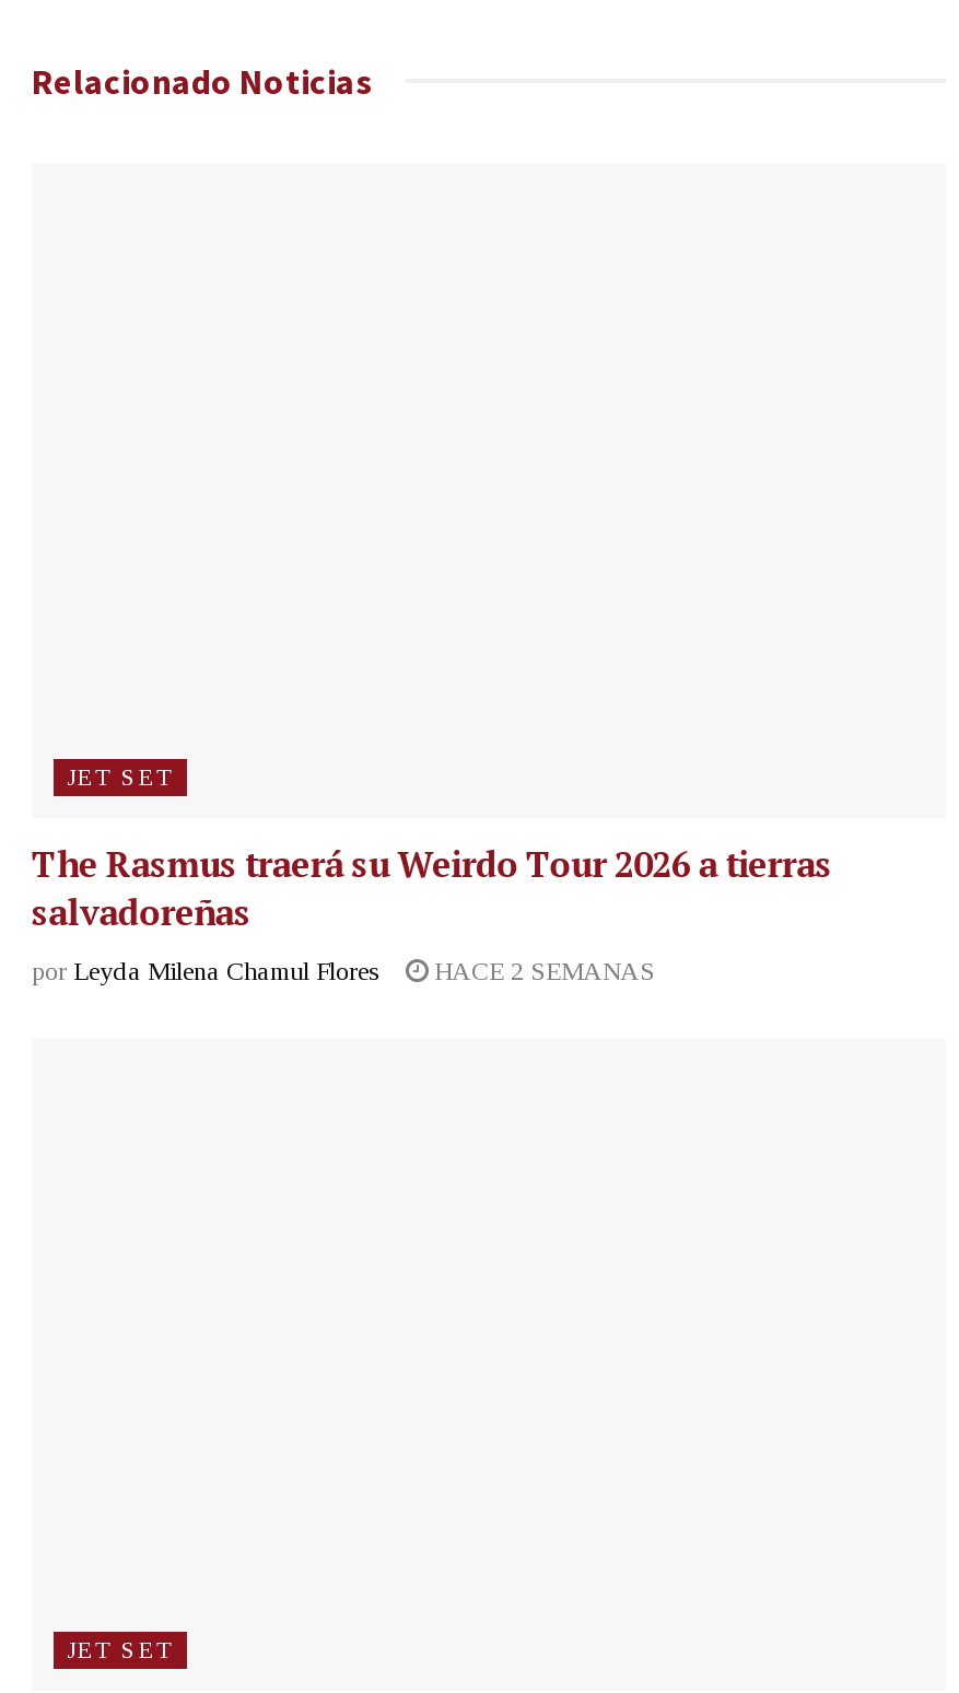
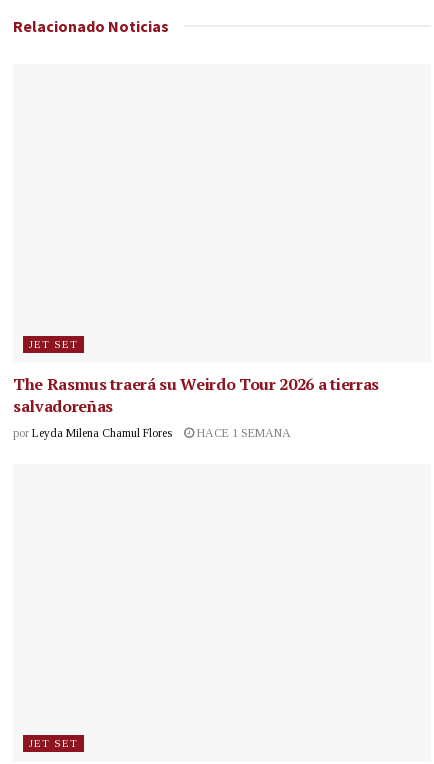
[32,955,655,986] por Leyda Milena Chamul Flores HACE 2 SEMANAS -> [13,426,291,440] por Leyda Milena Chamul Flores HACE 1 SEMANA

